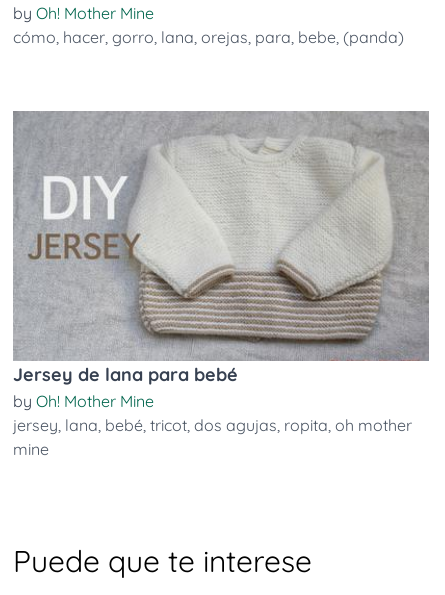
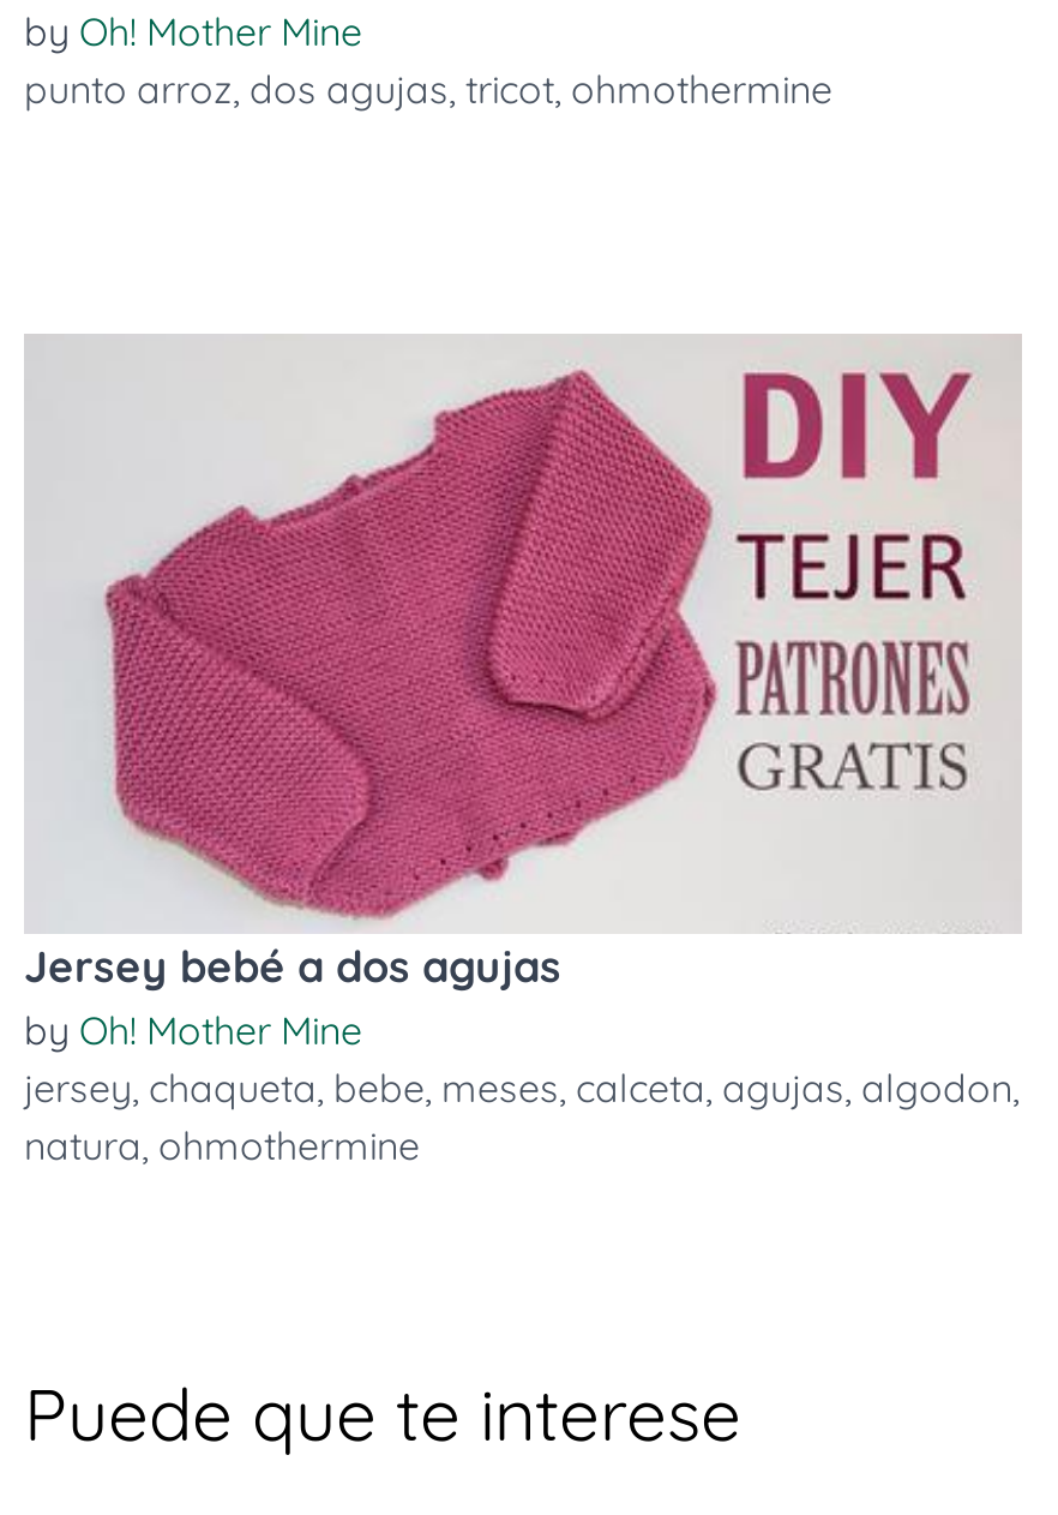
[13,27,404,47] cómo, hacer, gorro, lana, orejas, para, bebe, (panda) -> [24,65,832,113] punto arroz, dos agujas, tricot, ohmothermine
[13,111,429,386] [image] | Jersey de lana para bebé -> [24,336,1020,994] [image] | Jersey bebé a dos agujas
[13,415,412,459] jersey, lana, bebé, tricot, dos agujas, ropita, oh mother | mine -> [24,1064,1020,1169] jersey, chaqueta, bebe, meses, calceta, agujas, algodon, | natura, ohmothermine

